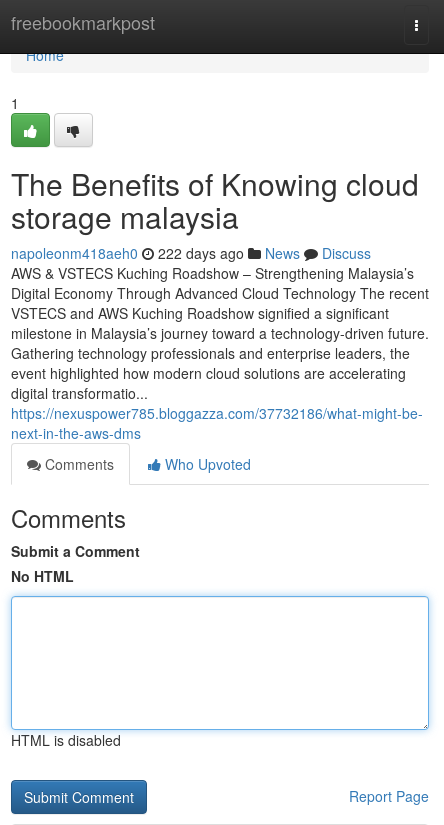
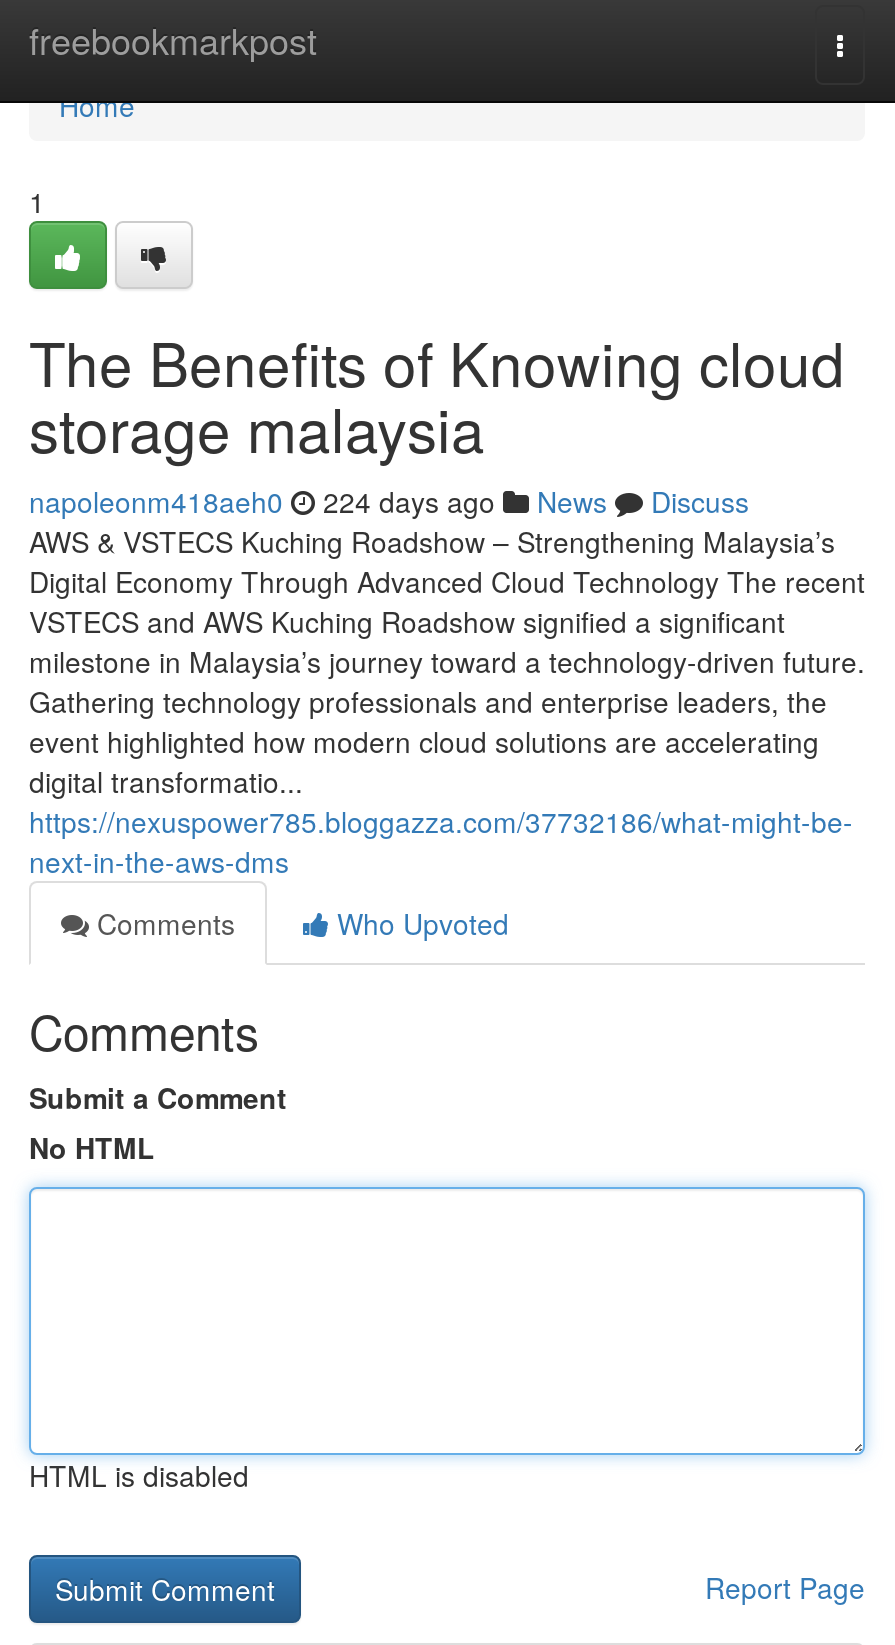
[11,243,371,263] napoleonm418aeh0 222 days ago News Discuss -> [29,481,749,521] napoleonm418aeh0 224 days ago News Discuss

